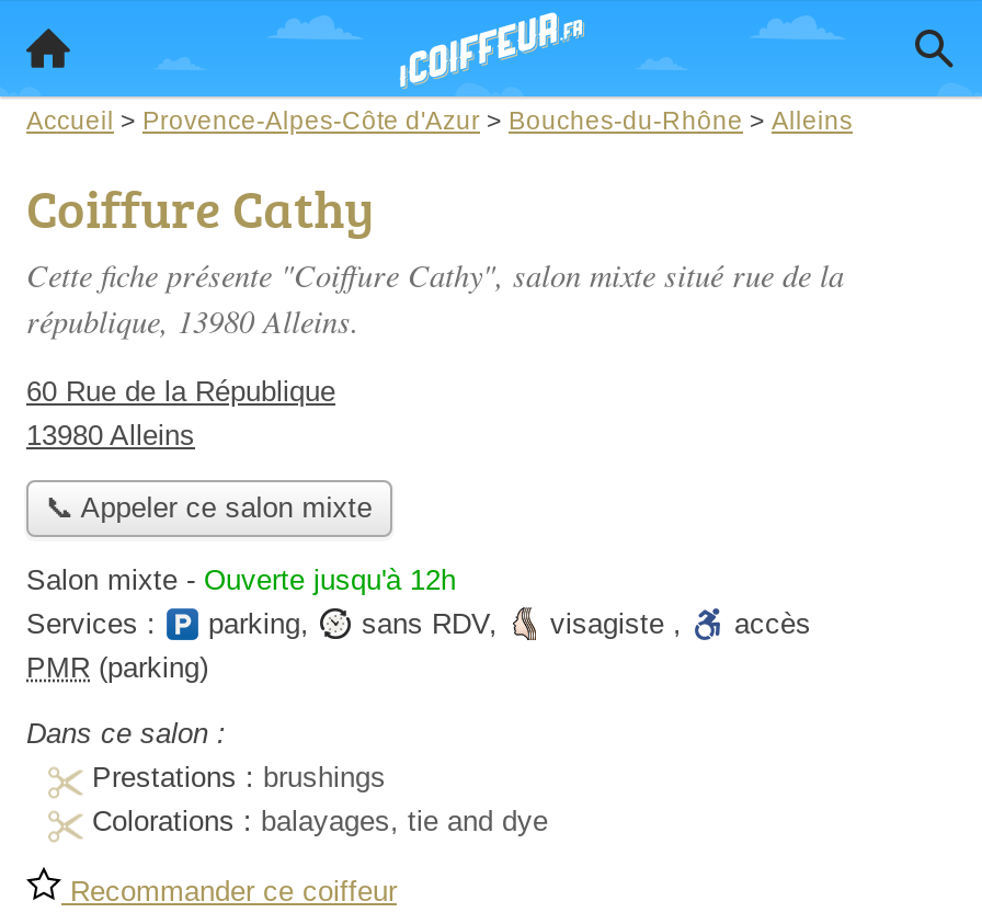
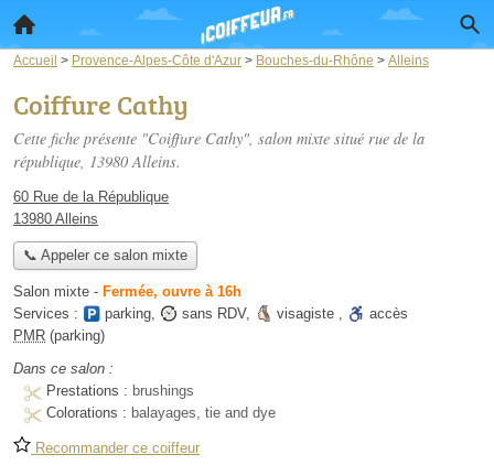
[26,564,456,597] Salon mixte - Ouverte jusqu'à 12h -> [13,284,241,300] Salon mixte - Fermée, ouvre à 16h

